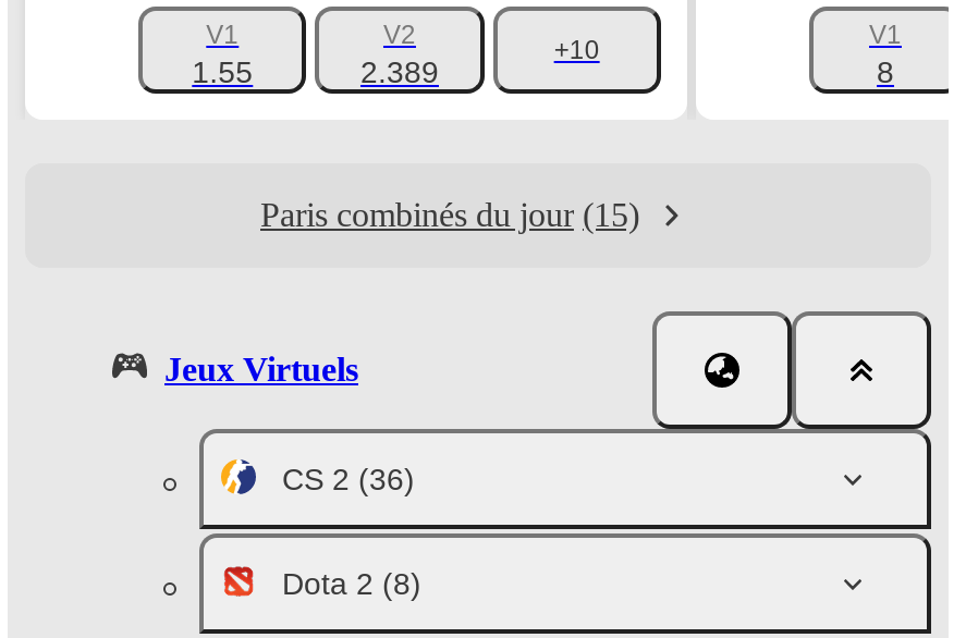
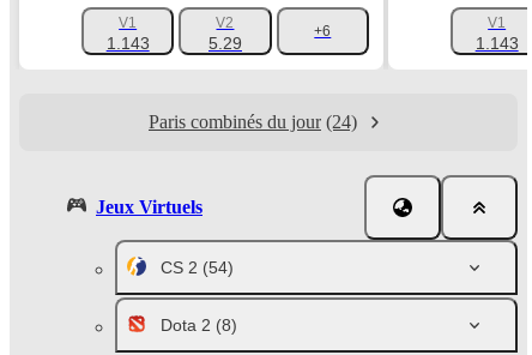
[554,35,600,65] +10 -> [314,23,331,40] +6
[192,54,253,89] 1.55 -> [106,34,149,53] 1.143
[360,54,439,89] 2.389 -> [208,34,242,53] 5.29
[877,54,894,89] 8 -> [475,34,518,53] 1.143
[260,196,639,233] Paris combinés du jour (15) -> [149,112,357,132] Paris combinés du jour (24)
[282,462,415,496] CS 2 (36) -> [161,258,234,277] CS 2 (54)

